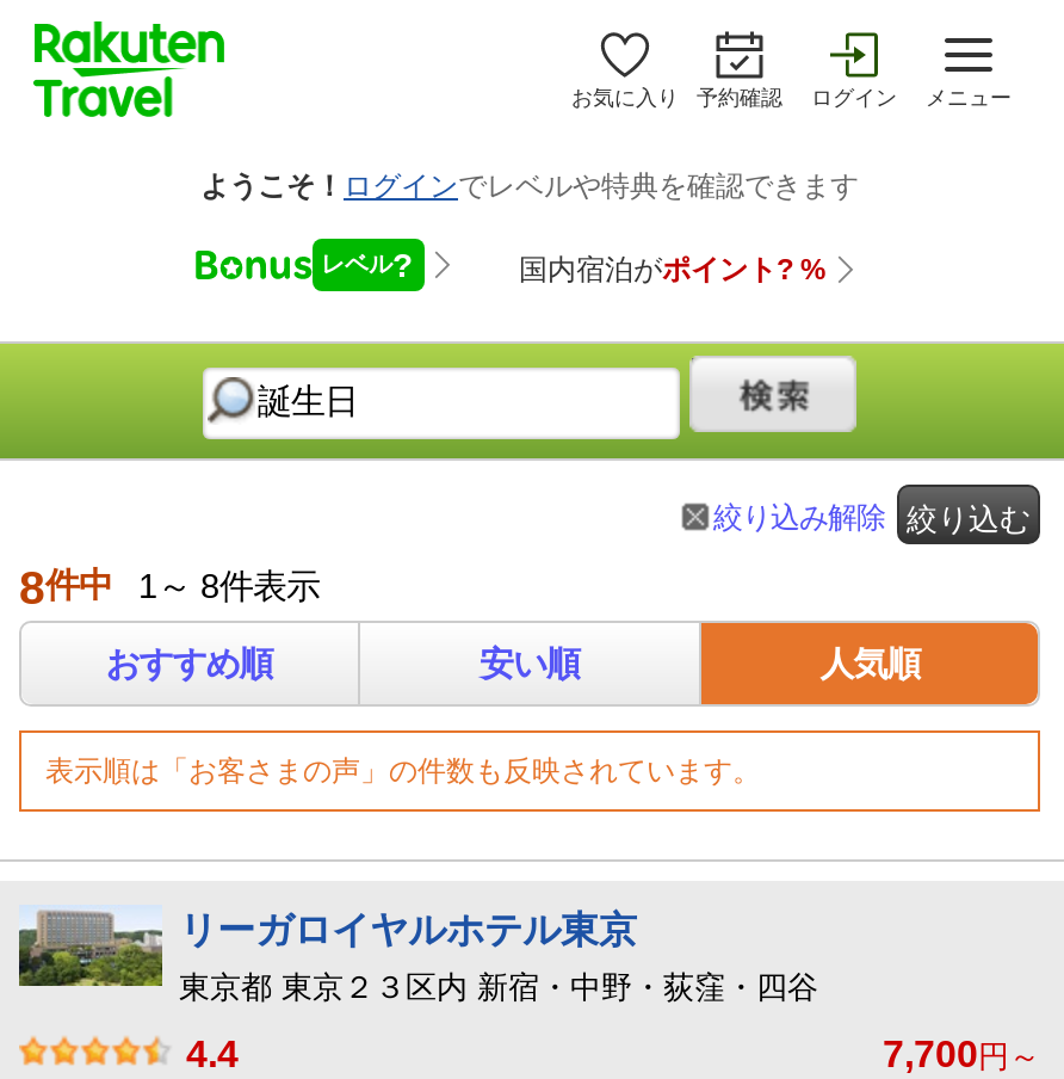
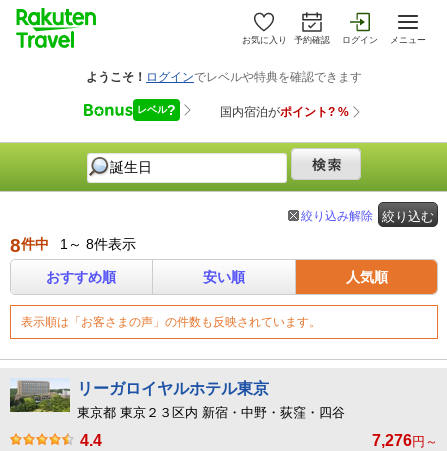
[883,1034,1040,1074] 7,700円～ -> [372,432,438,449] 7,276円～

